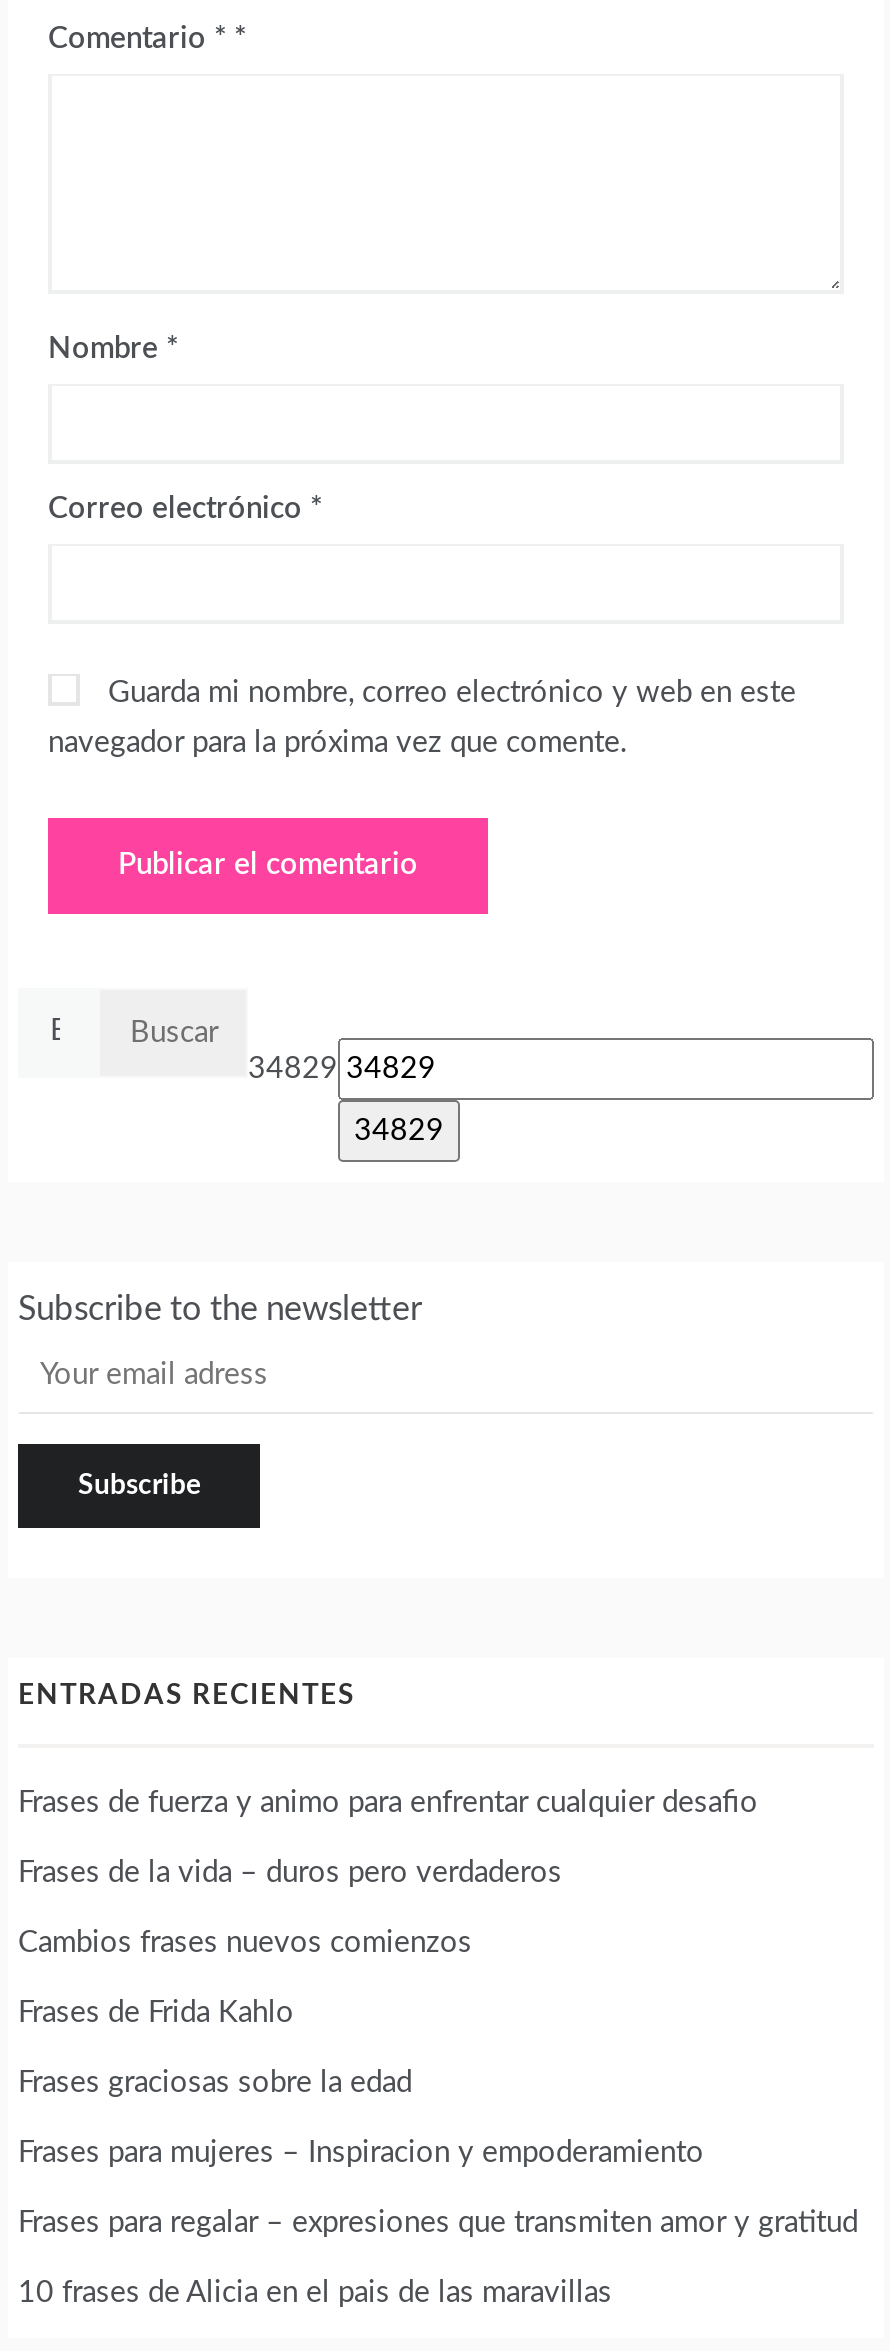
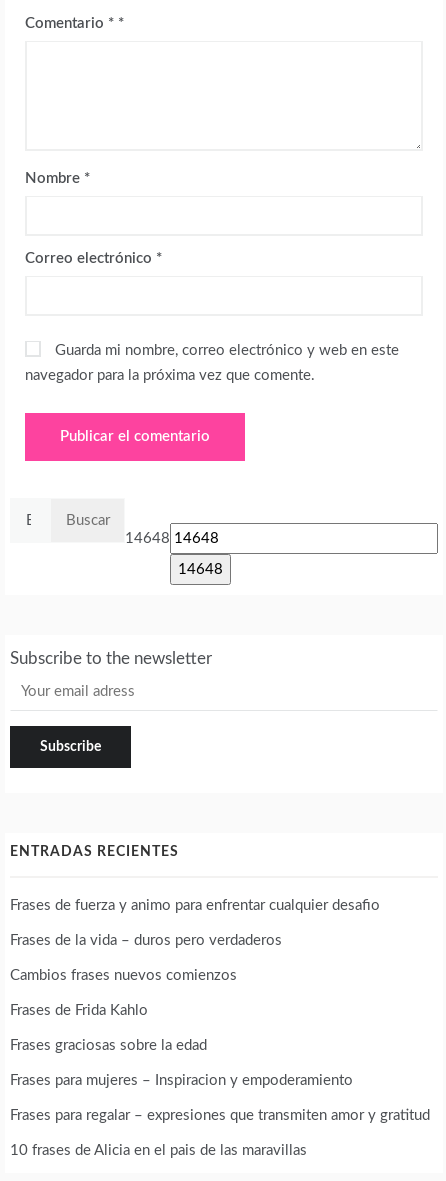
[248,1053,338,1083] 34829 -> [125,531,170,546] 14648

